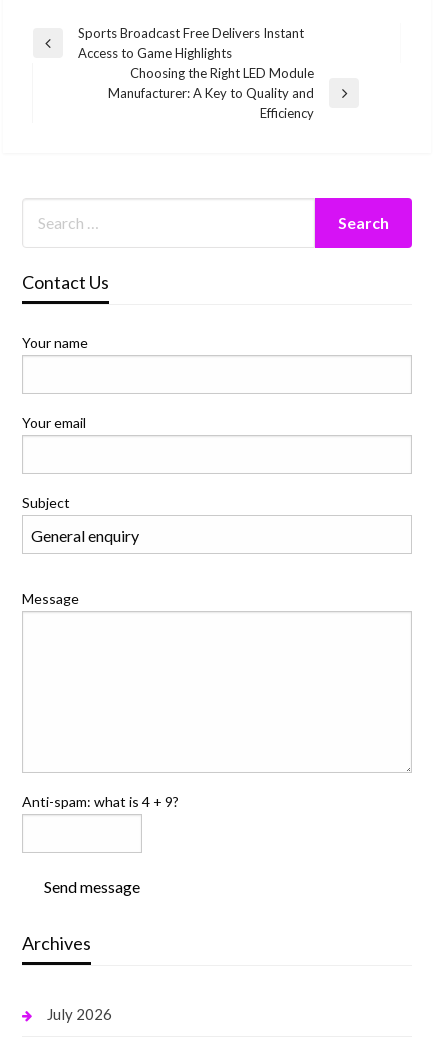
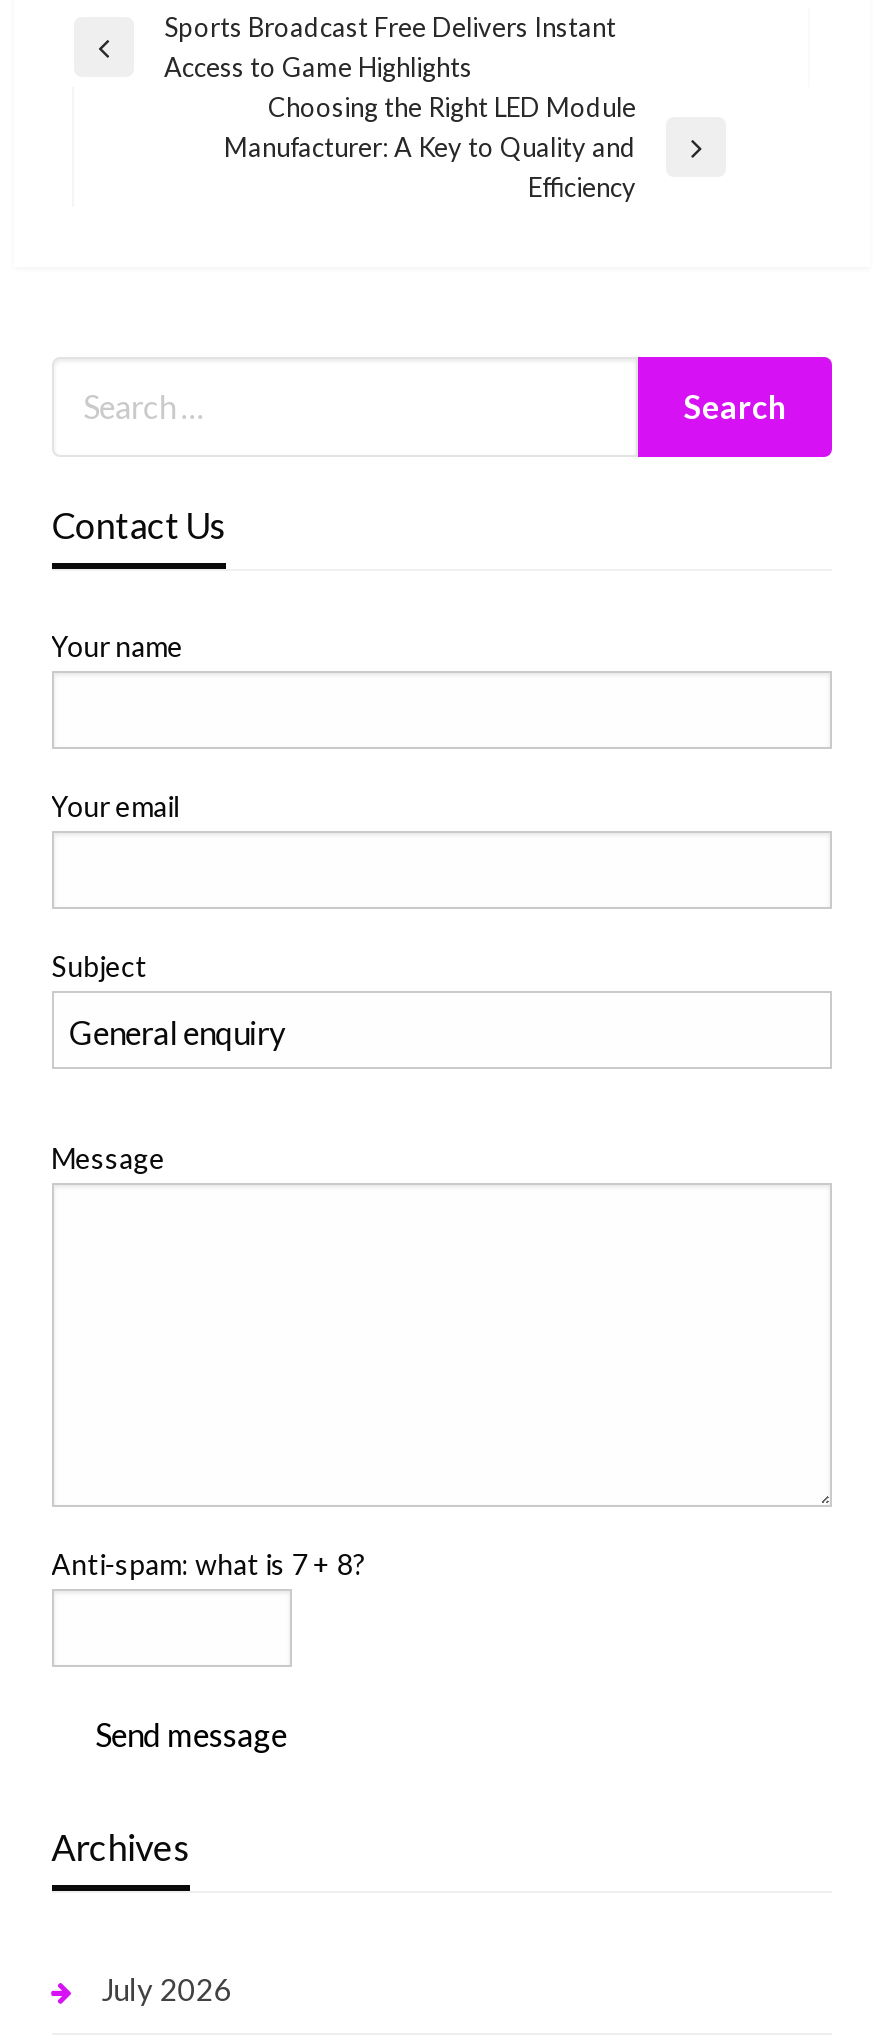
[22,793,179,810] Anti-spam: what is 4 + 9? -> [51,1547,365,1581] Anti-spam: what is 7 + 8?

